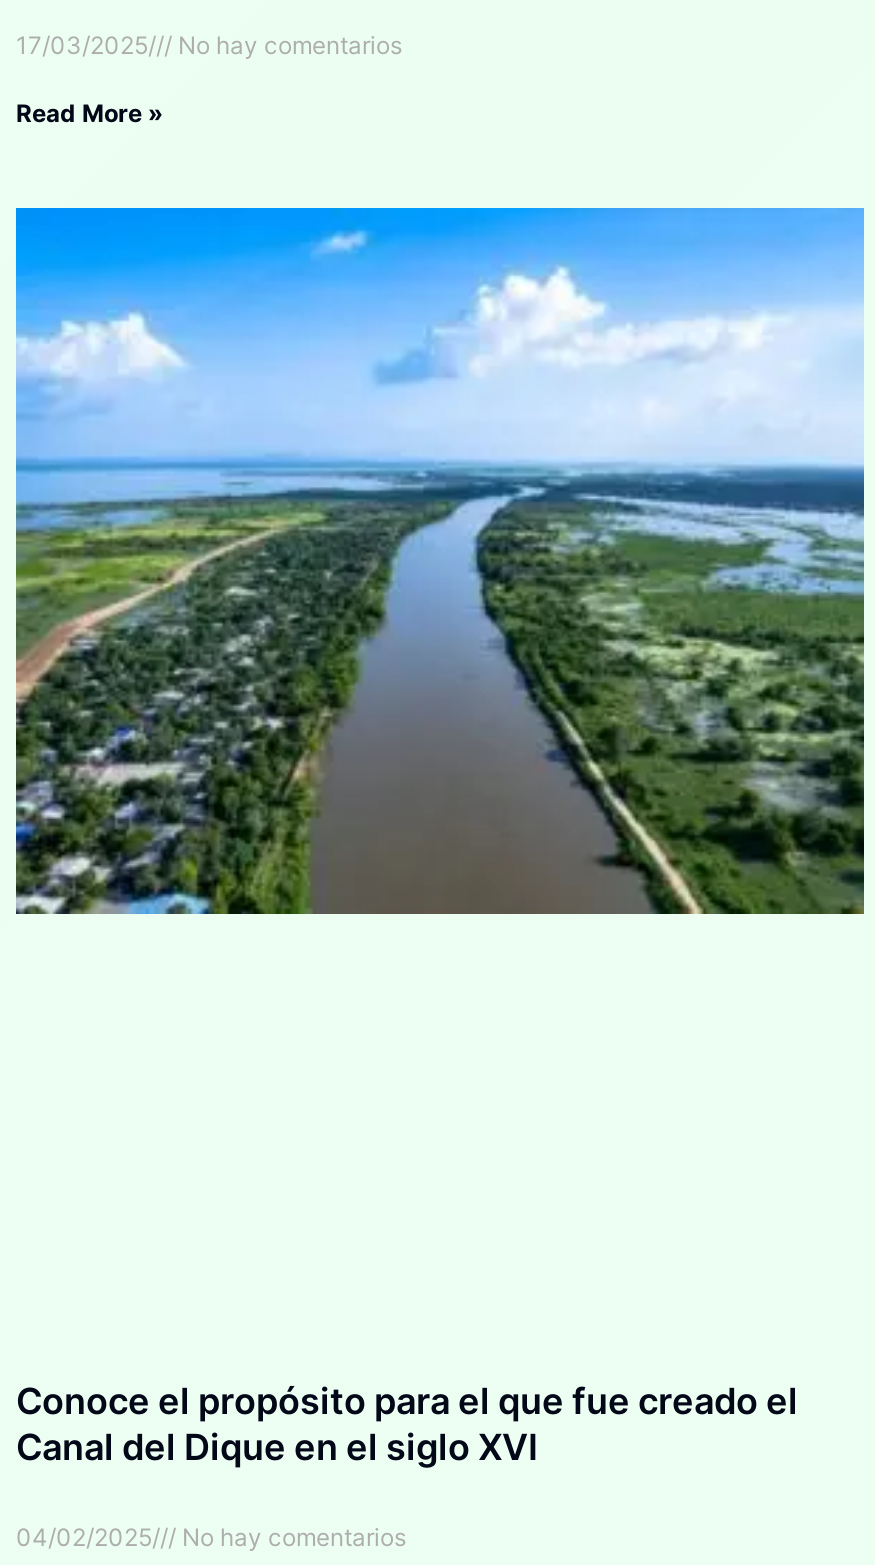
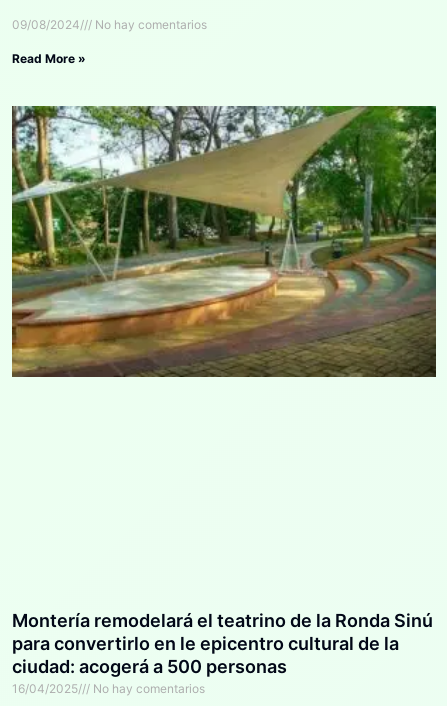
[16,30,402,60] 17/03/2025 No hay comentarios -> [12,17,207,32] 09/08/2024 No hay comentarios
[14,206,866,916] [image] -> [11,105,437,378] [image]
[16,1380,798,1552] Conoce el propósito para el que fue creado el | Canal del Dique en el siglo XVI | 04/02/2025 -> [12,610,433,696] Montería remodelará el teatrino de la Ronda Sinú | para convertirlo en le epicentro cultural de la | ciudad: acogerá a 500 personas | 16/04/2025

